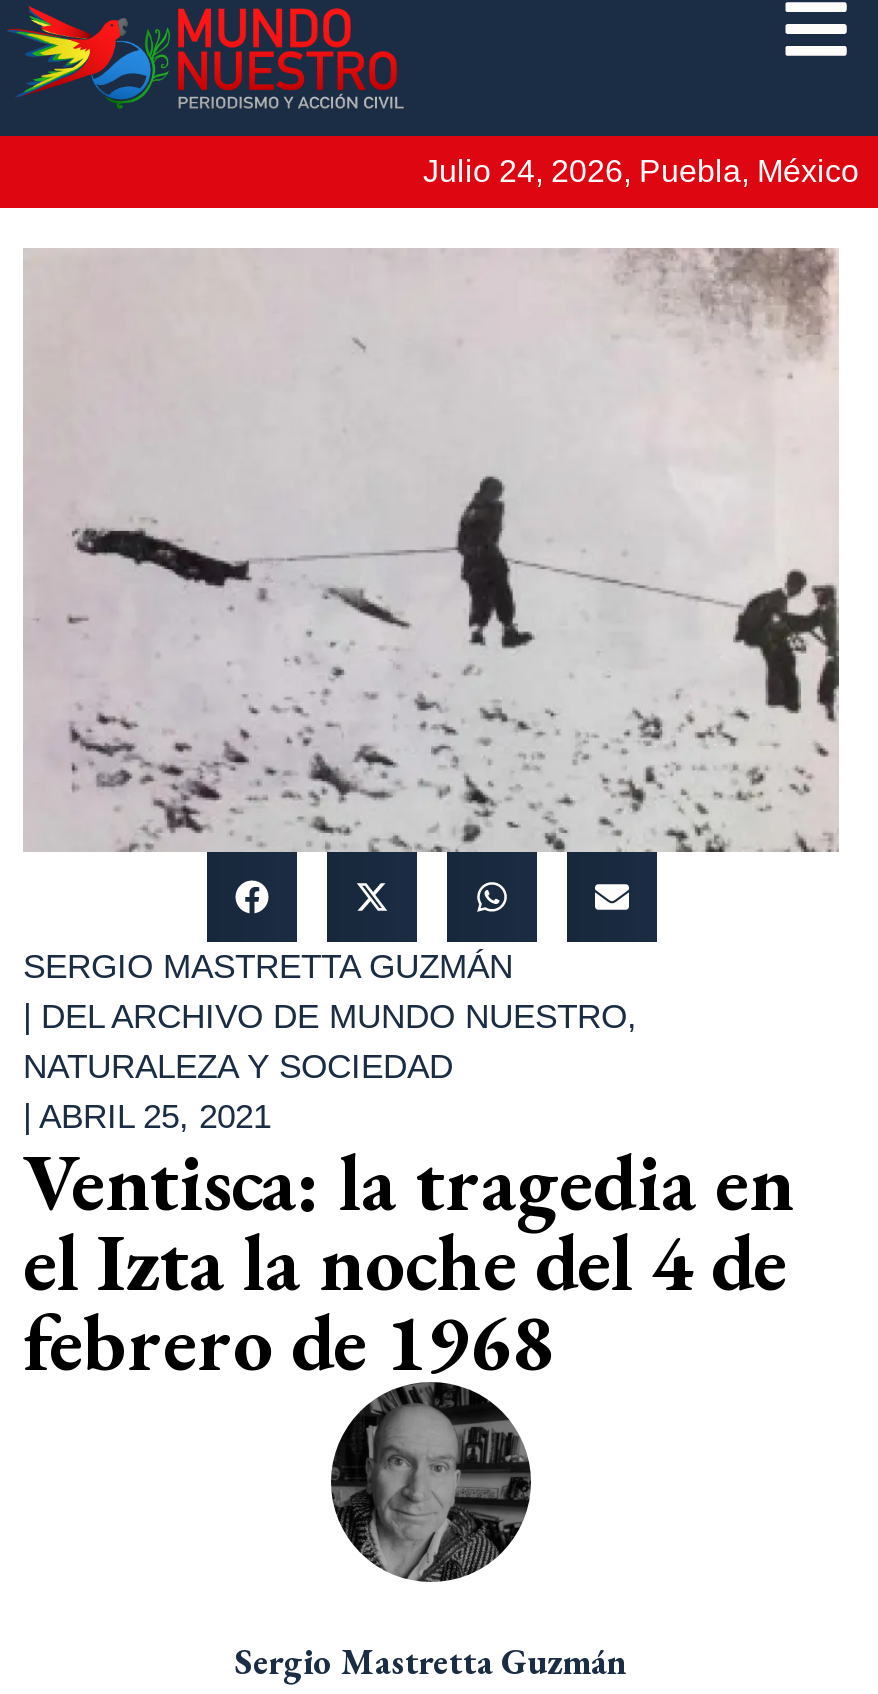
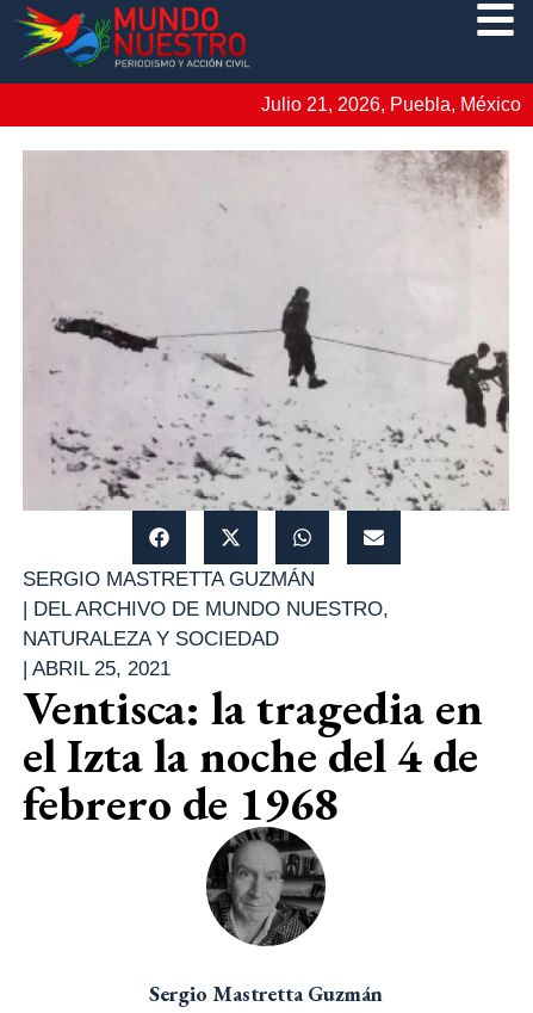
[423,154,859,188] Julio 24, 2026, Puebla, México -> [261,94,521,115] Julio 21, 2026, Puebla, México

